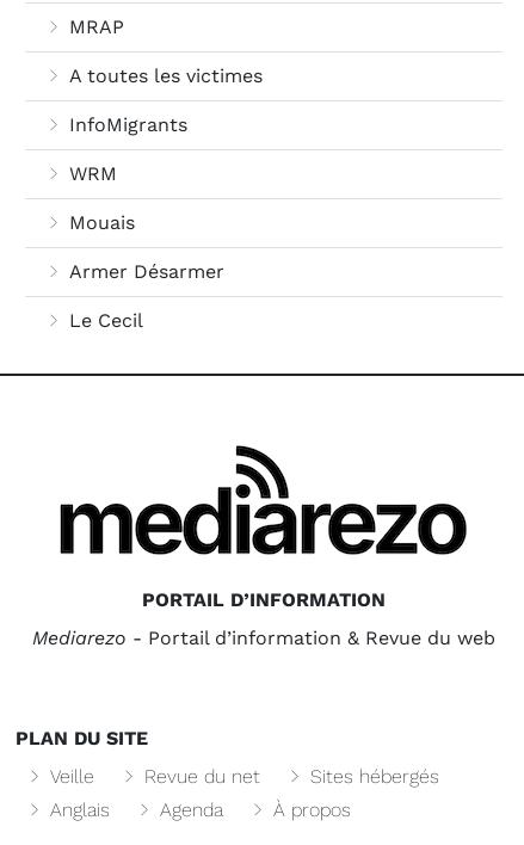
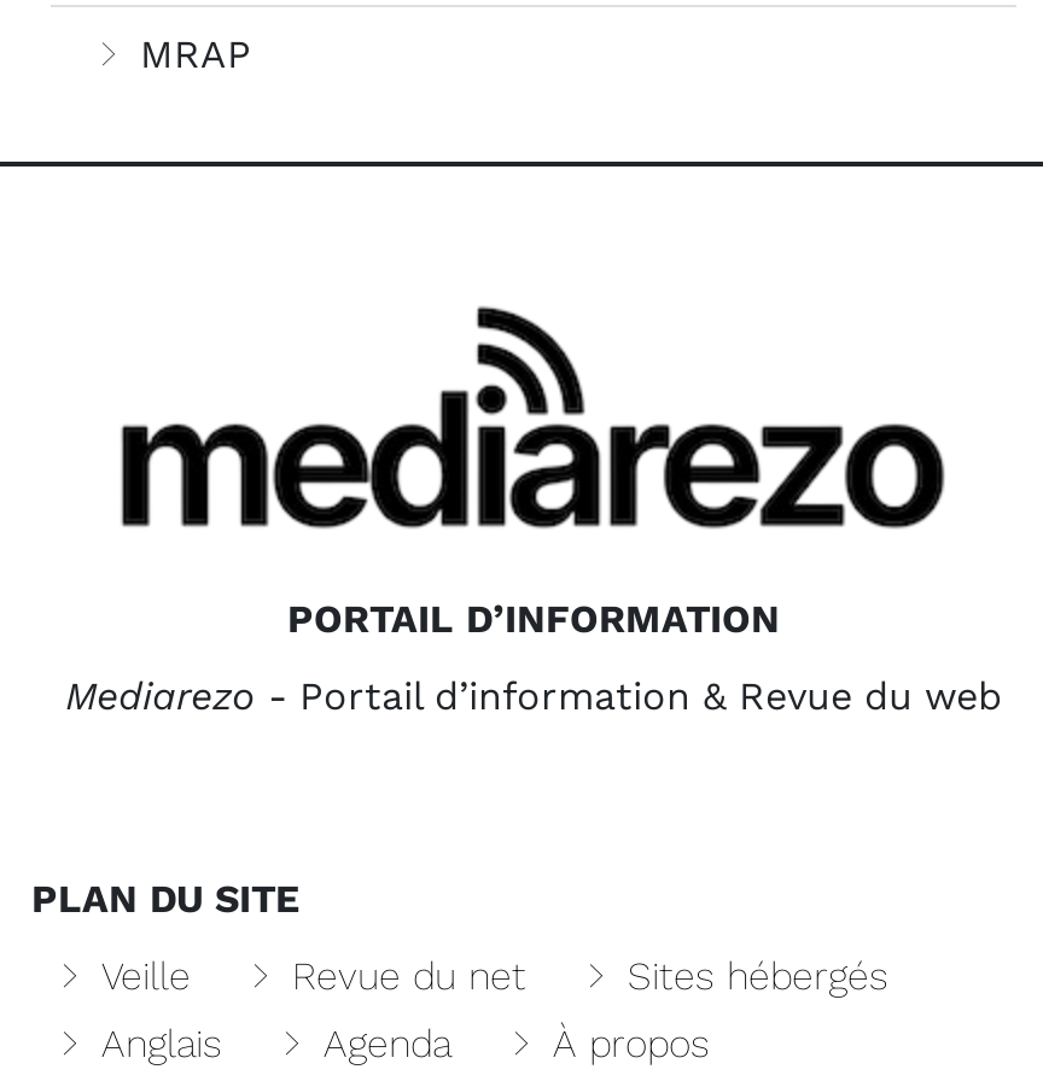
[63,65,263,332] A toutes les victimes | InfoMigrants | WRM | Mouais | Armer Désarmer | Le Cecil -> none

